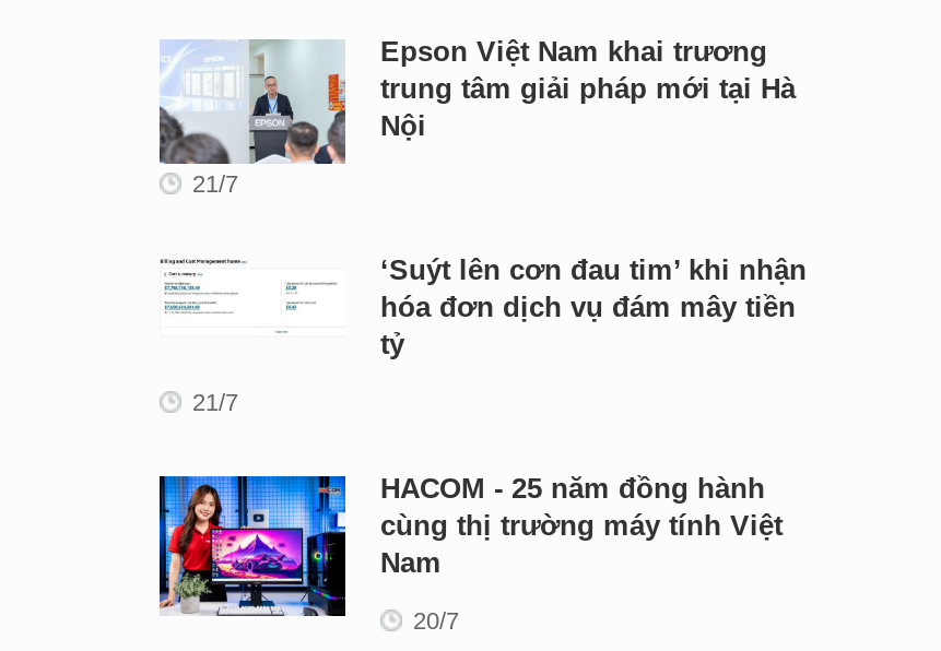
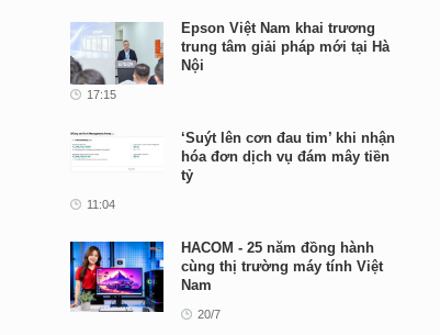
[192,171,238,197] 21/7 -> [87,88,116,101] 17:15
[192,389,238,416] 21/7 -> [87,198,115,211] 11:04

